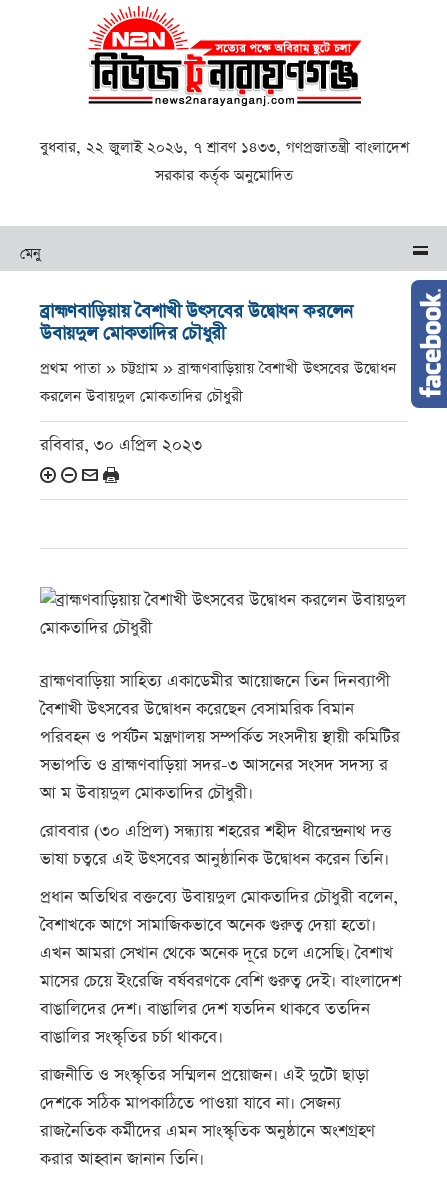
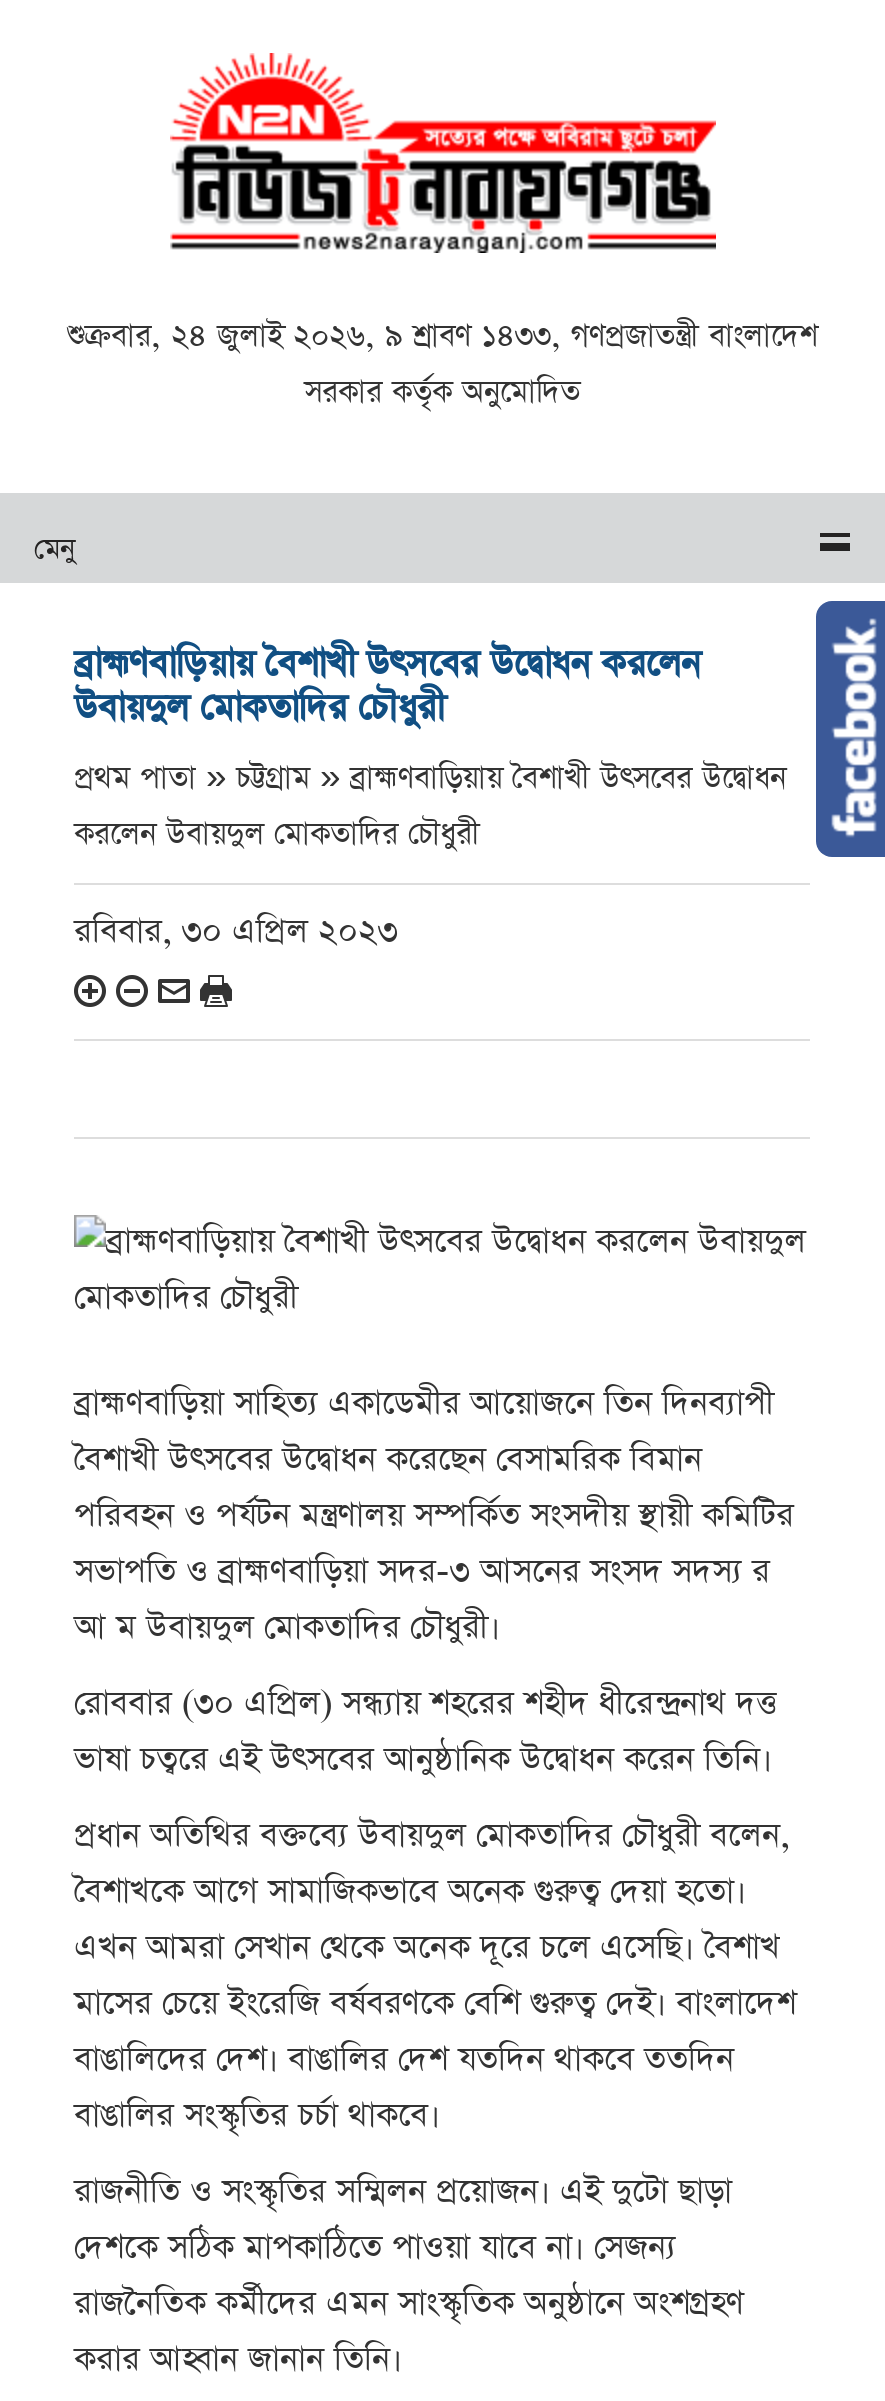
[39,137,408,158] বুধবার, ২২ জুলাই ২০২৬, ৭ শ্রাবণ ১৪৩৩, গণপ্রজাতন্ত্রী বাংলাদেশ -> [67,315,817,357] শুক্রবার, ২৪ জুলাই ২০২৬, ৯ শ্রাবণ ১৪৩৩, গণপ্রজাতন্ত্রী বাংলাদেশ

